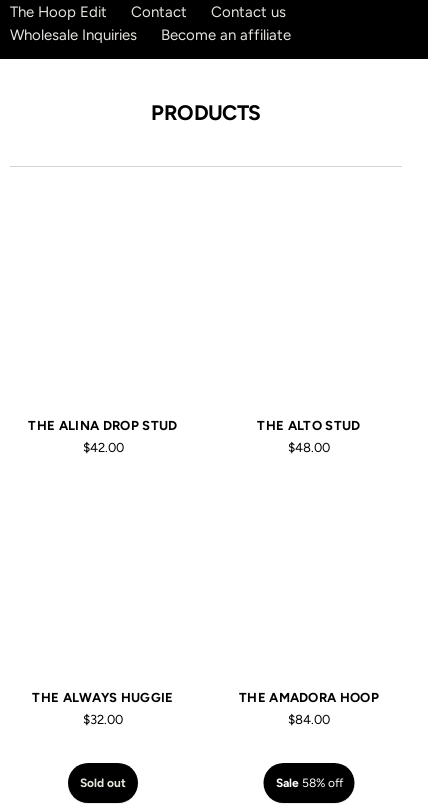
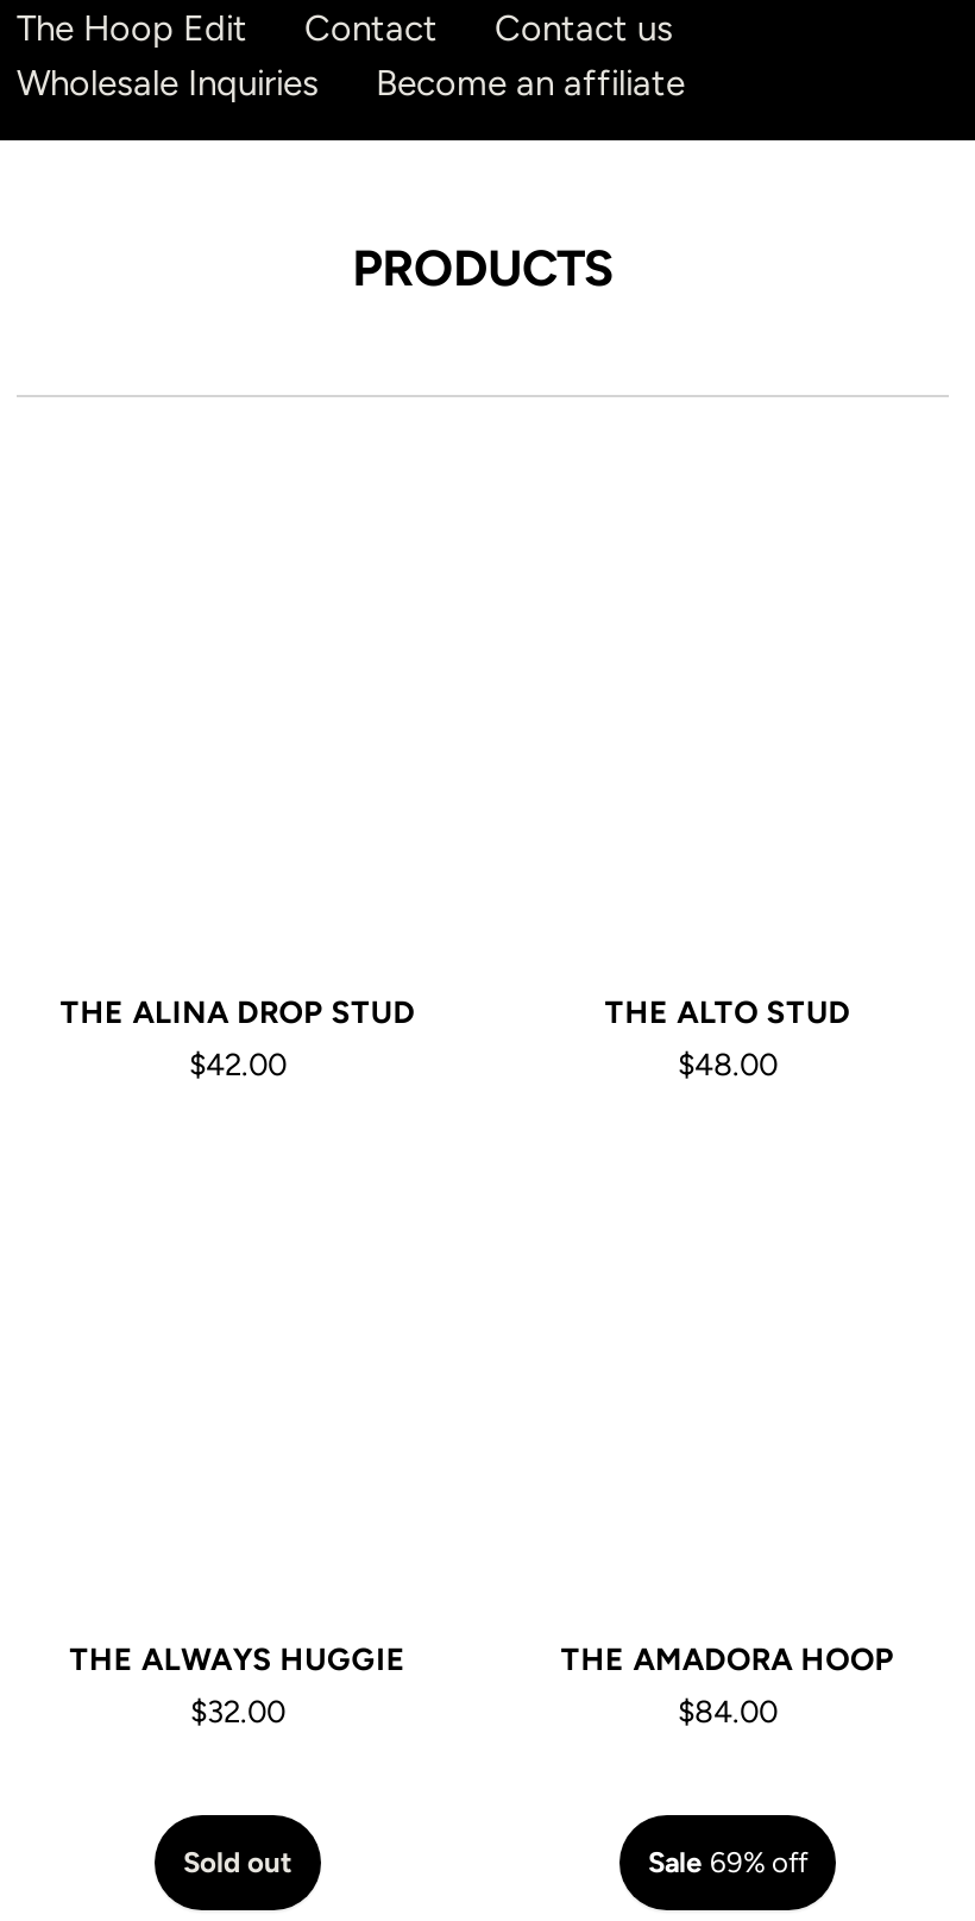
[275,776,342,790] Sale 58% off -> [648,1846,807,1879] Sale 69% off

